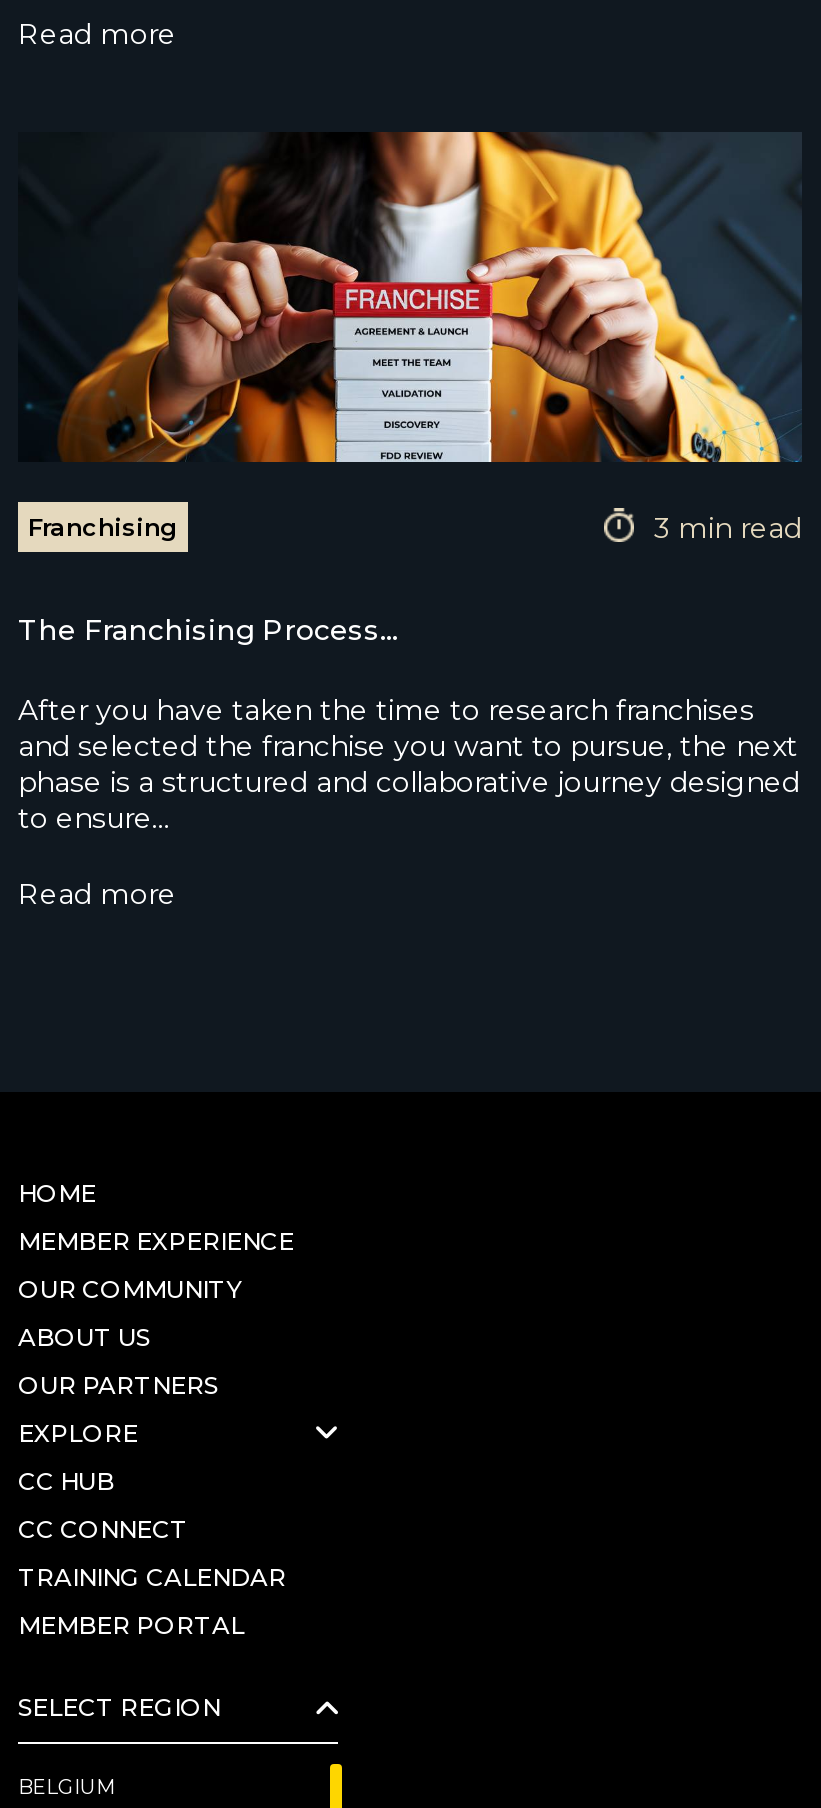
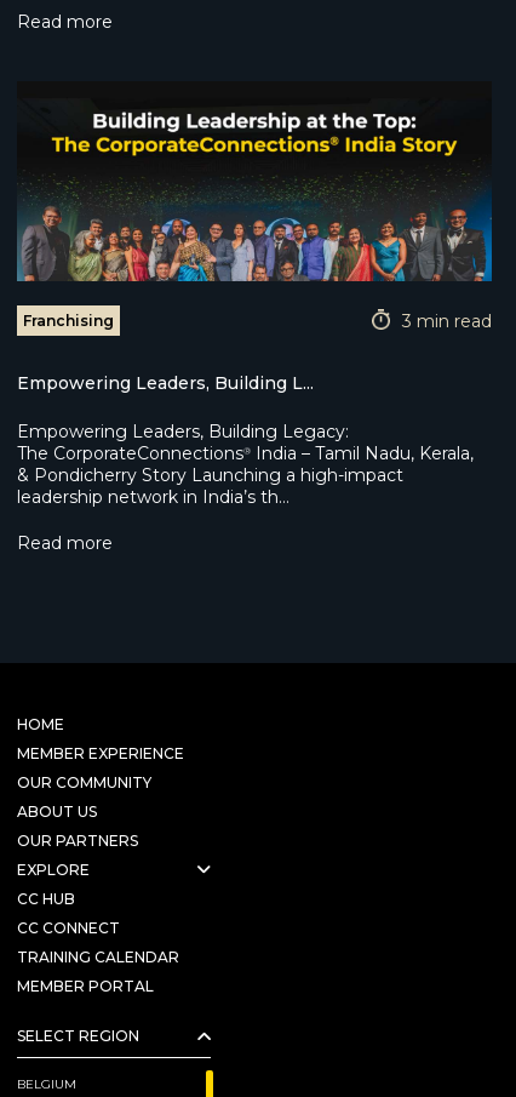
[18,130,802,464] [image] -> [16,81,493,282] [image]
[18,612,398,648] The Franchising Process... -> [17,372,314,394] Empowering Leaders, Building L...
[18,692,800,836] After you have taken the time to research franchises | and selected the franchise you want to pursue, the next | phase is a structured and collaborative journey designed | to ensure… -> [17,421,474,508] Empowering Leaders, Building Legacy: | The CorporateConnections® India – Tamil Nadu, Kerala, | & Pondicherry Story Launching a high-impact | leadership network in India’s th…

